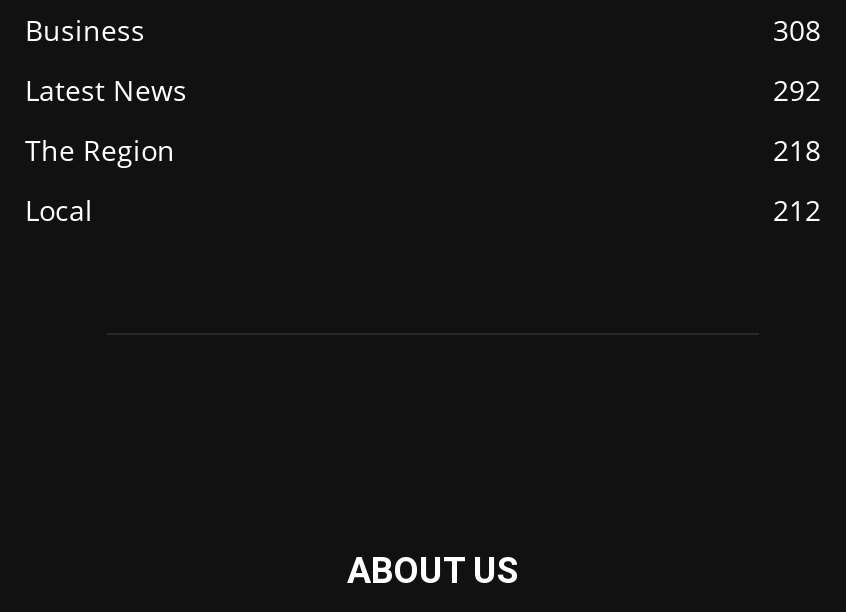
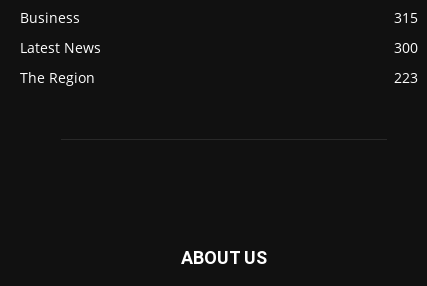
[773,12,821,50] 308 -> [394,8,418,27] 315
[773,72,821,110] 292 -> [394,38,418,57] 300
[25,132,821,230] 218 | Local | 212 -> [394,68,418,87] 223

